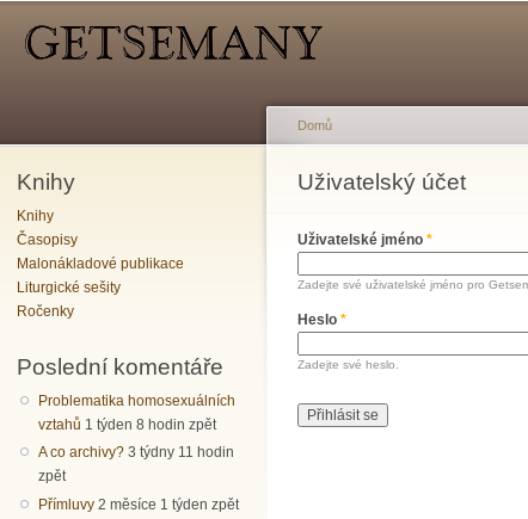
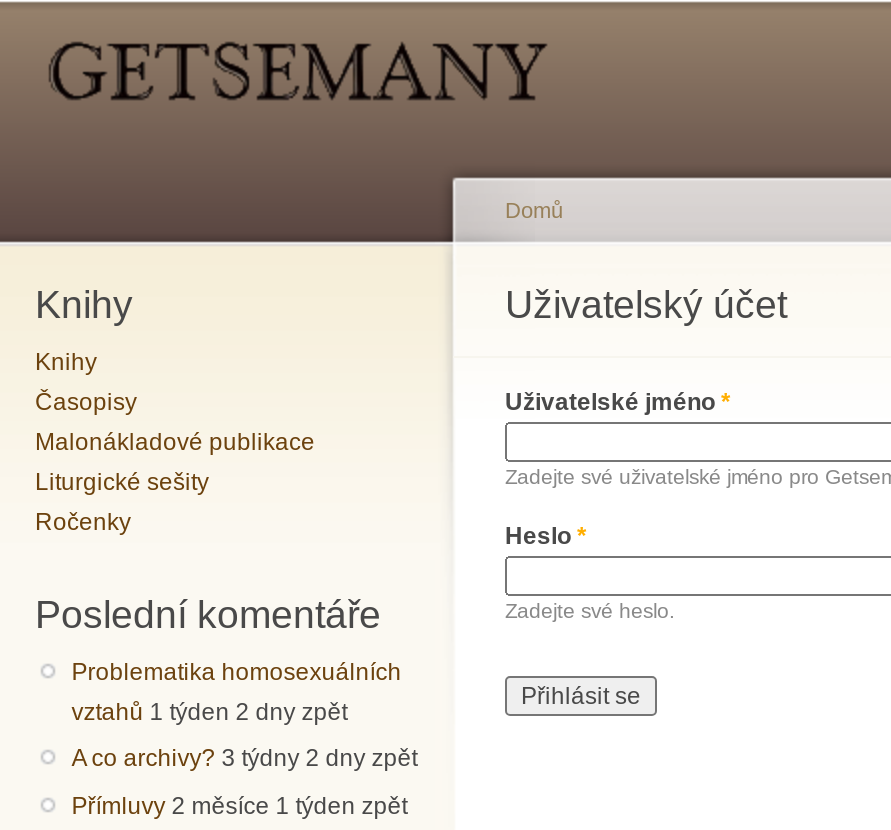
[38,417,216,434] vztahů 1 týden 8 hodin zpět -> [71,699,347,727] vztahů 1 týden 2 dny zpět
[38,444,234,485] A co archivy? 3 týdny 11 hodin | zpět -> [71,745,417,773] A co archivy? 3 týdny 2 dny zpět

